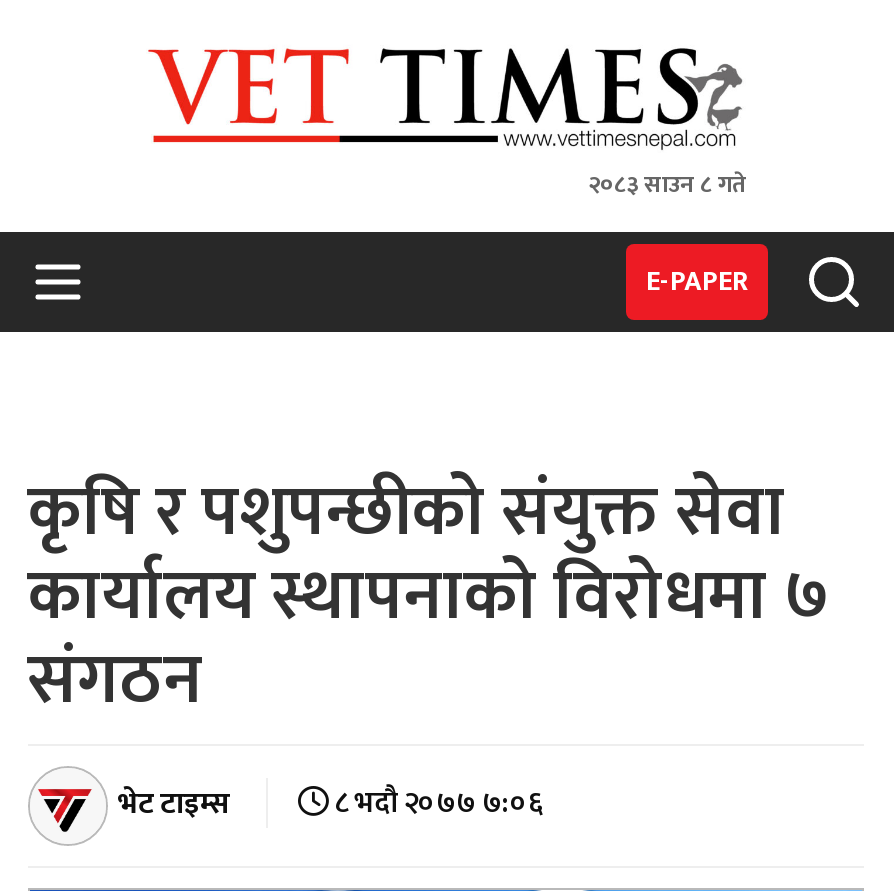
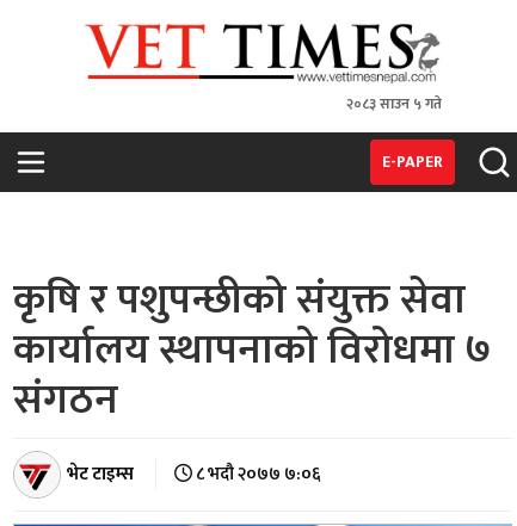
[588,163,746,203] २०८३ साउन ८ गते -> [346,92,442,116] २०८३ साउन ५ गते

